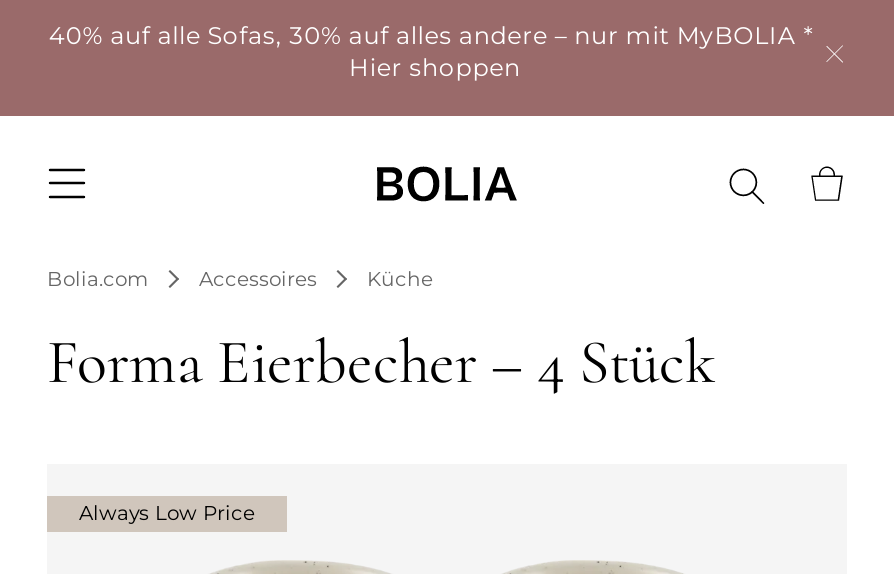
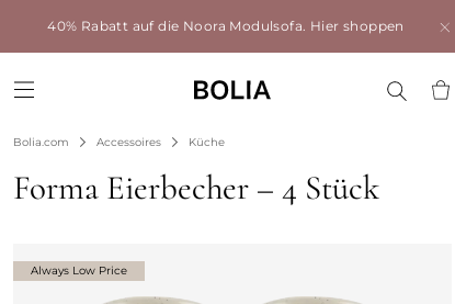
[49,20,821,82] 40% auf alle Sofas, 30% auf alles andere – nur mit MyBOLIA * | Hier shoppen -> [47,18,404,34] 40% Rabatt auf die Noora Modulsofa. Hier shoppen

